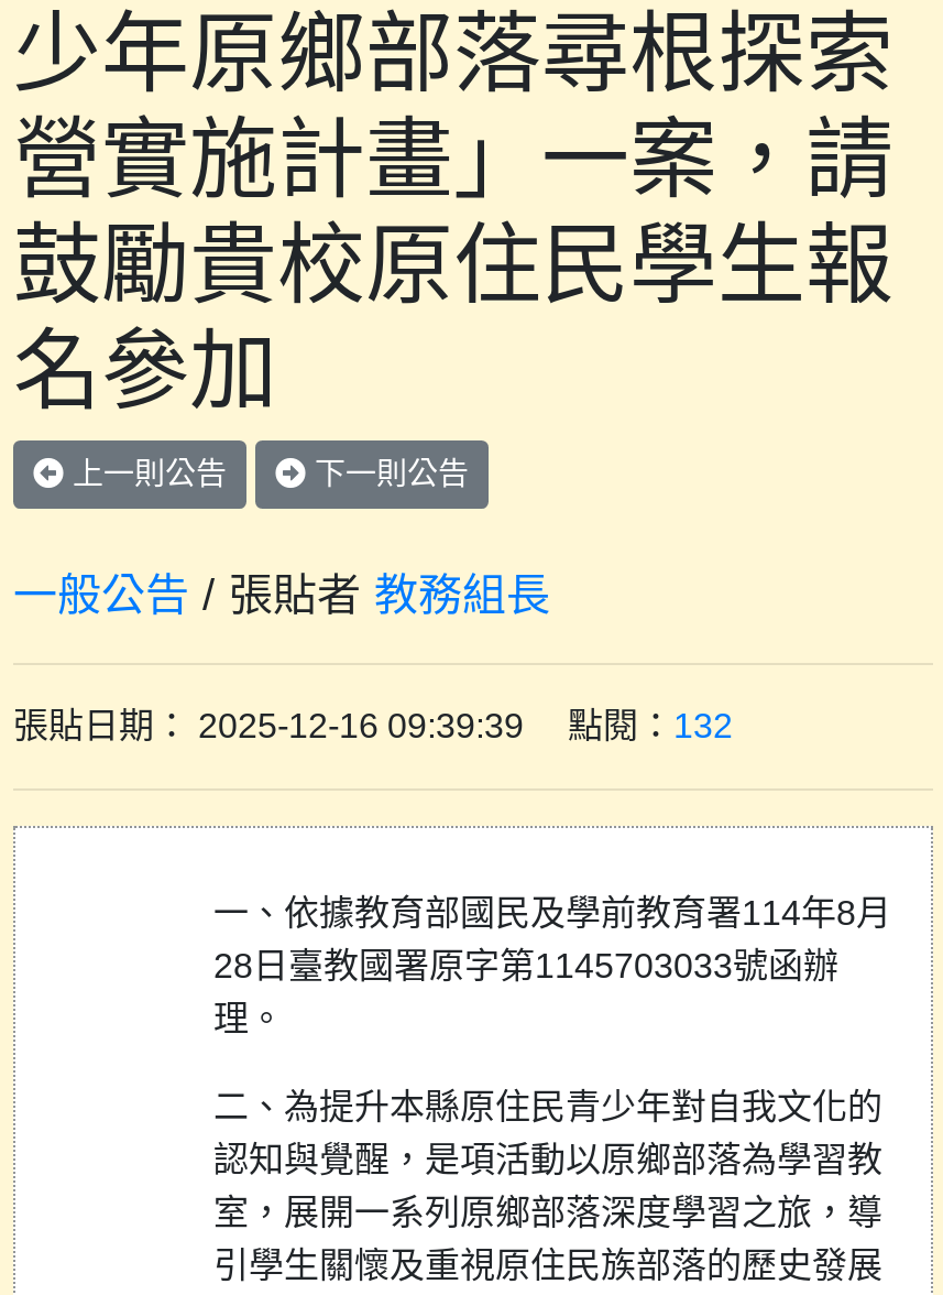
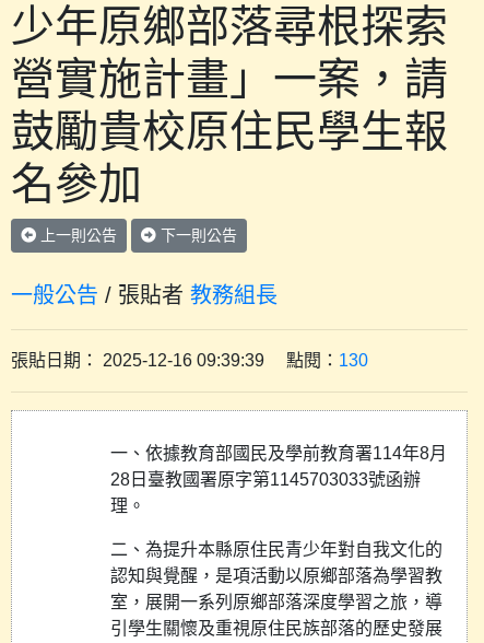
[13,707,733,744] 張貼日期： 2025-12-16 09:39:39 點閱：132 -> [11,351,368,370] 張貼日期： 2025-12-16 09:39:39 點閱：130

